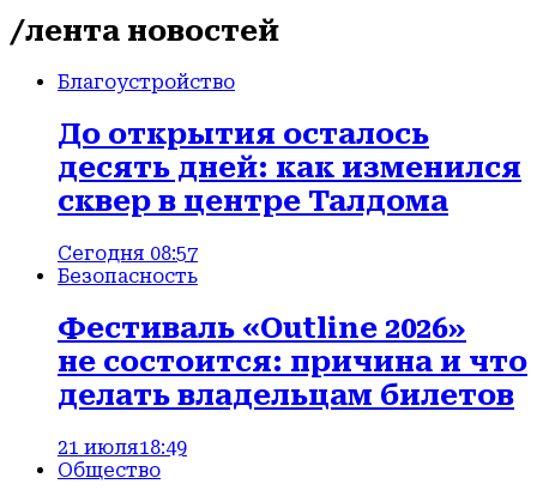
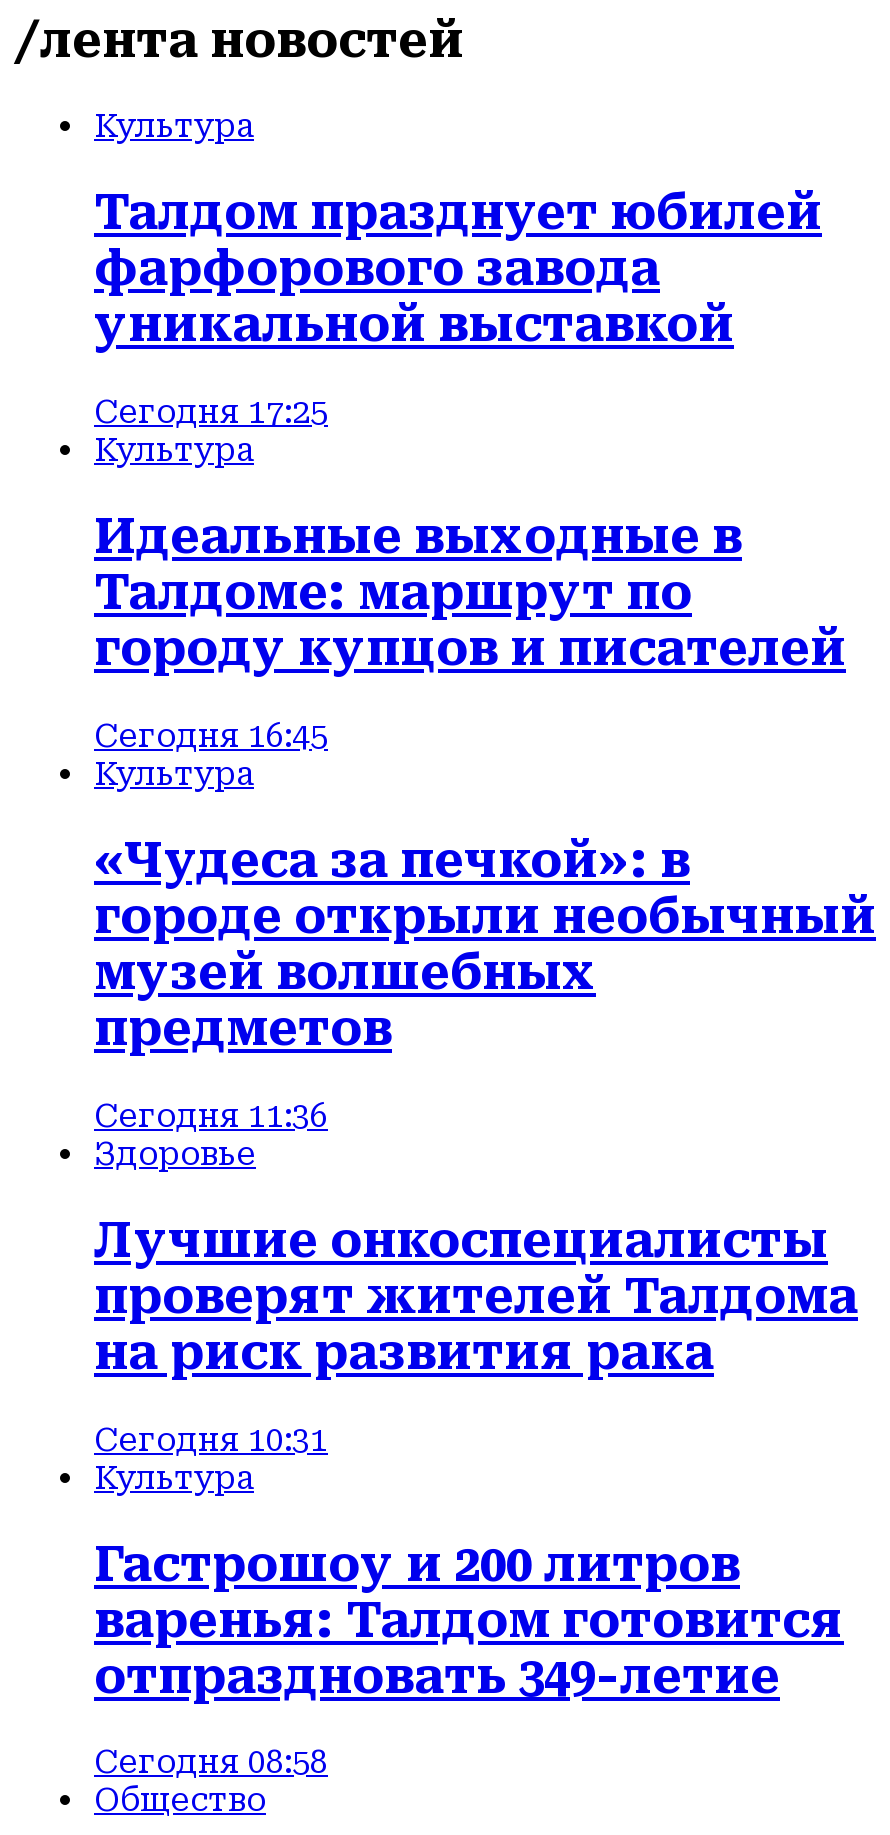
[58,71,527,459] Благоустройство | До открытия осталось | десять дней: как изменился | сквер в центре Талдома | Сегодня 08:57 | Безопасность | Фестиваль «Outline 2026» | не состоится: причина и что | делать владельцам билетов | 21 июля18:49 -> [94,108,876,1782] Культура | Талдом празднует юбилей | фарфорового завода | уникальной выставкой | Сегодня 17:25 | Культура | Идеальные выходные в | Талдоме: маршрут по | городу купцов и писателей | Сегодня 16:45 | Культура | «Чудеса за печкой»: в | городе открыли необычный | музей волшебных | предметов | Сегодня 11:36 | Здоровье | Лучшие онкоспециалисты | проверят жителей Талдома | на риск развития рака | Сегодня 10:31 | Культура | Гастрошоу и 200 литров | варенья: Талдом готовится | отпраздновать 349-летие | Сегодня 08:58

